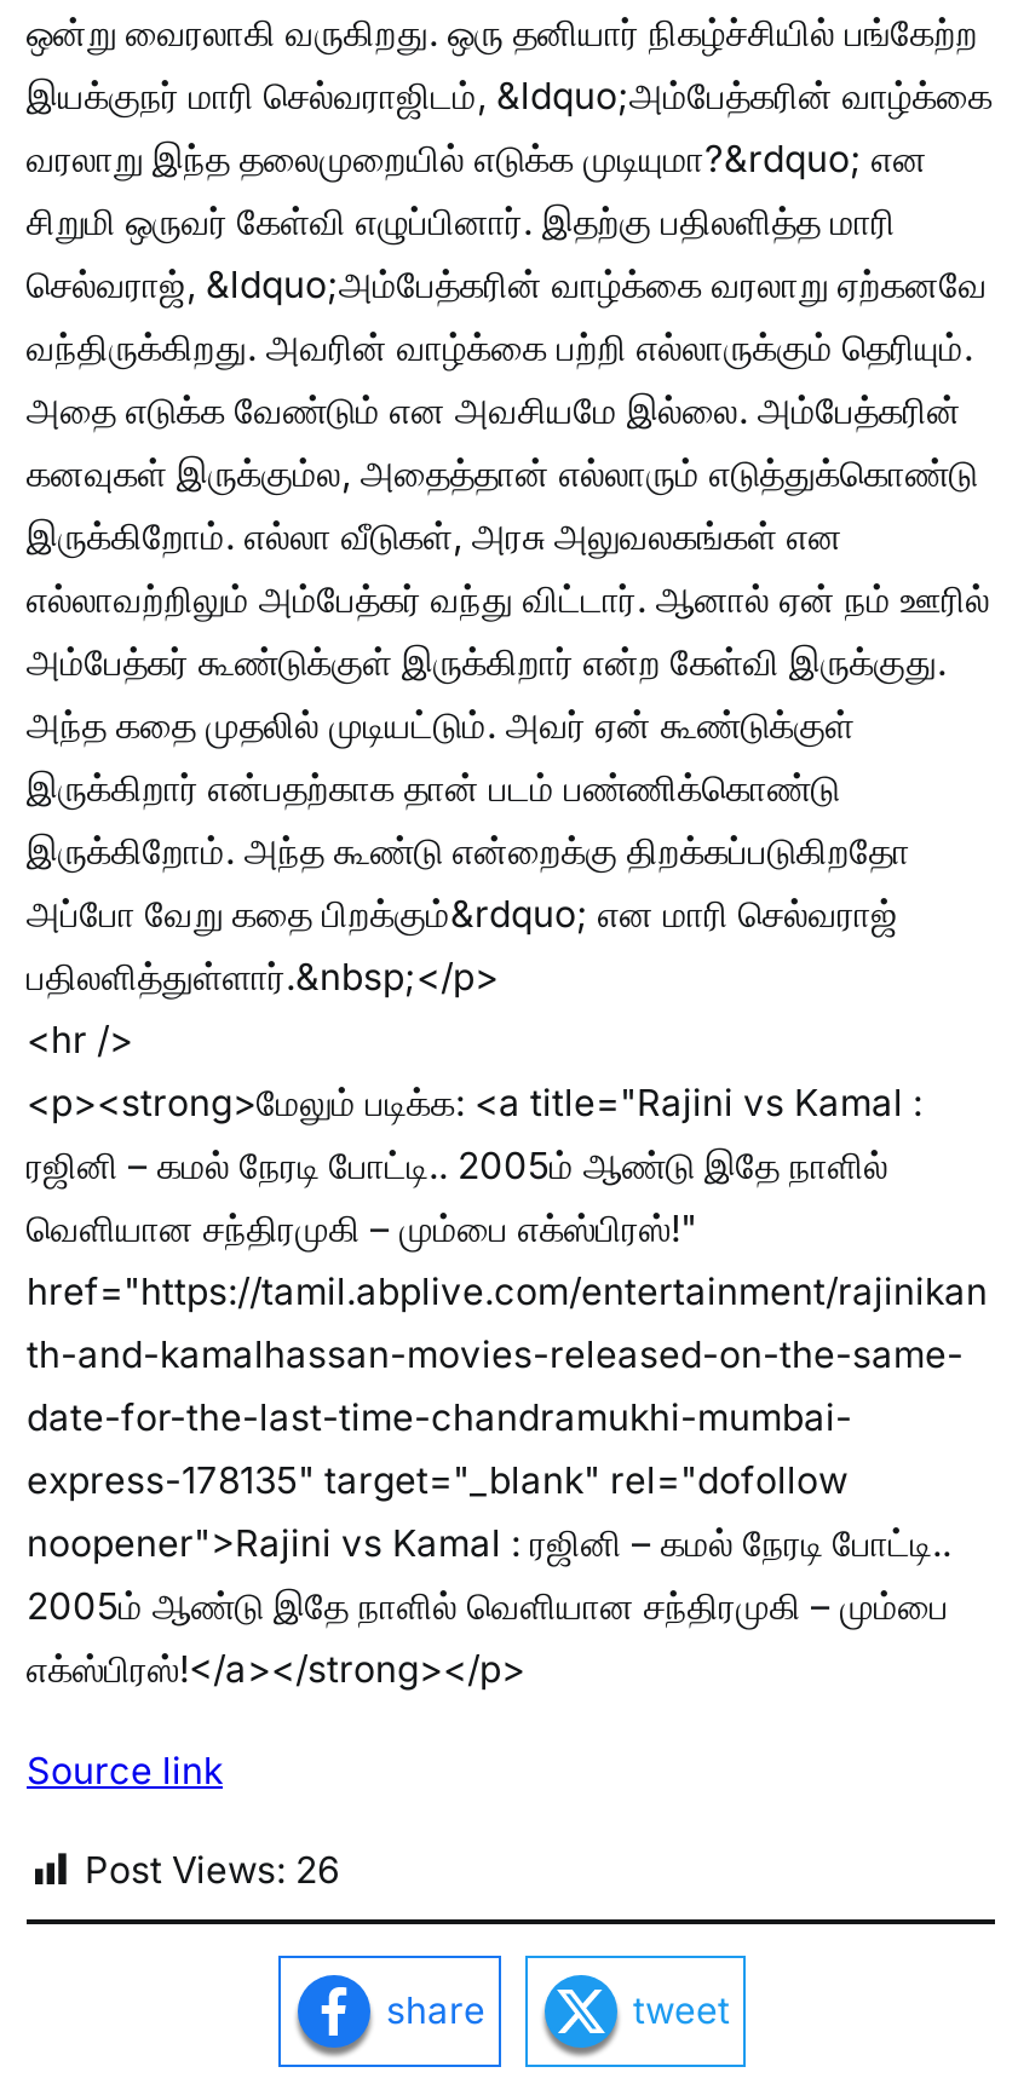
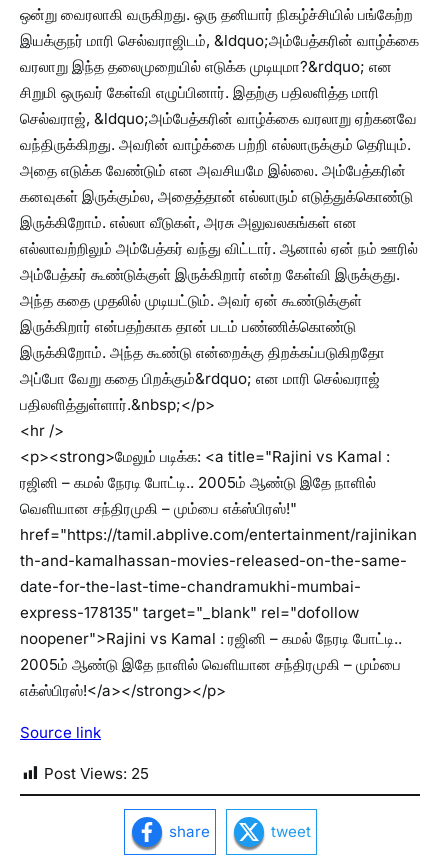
[85,1846,339,1892] Post Views: 26 -> [44,764,149,783] Post Views: 25

